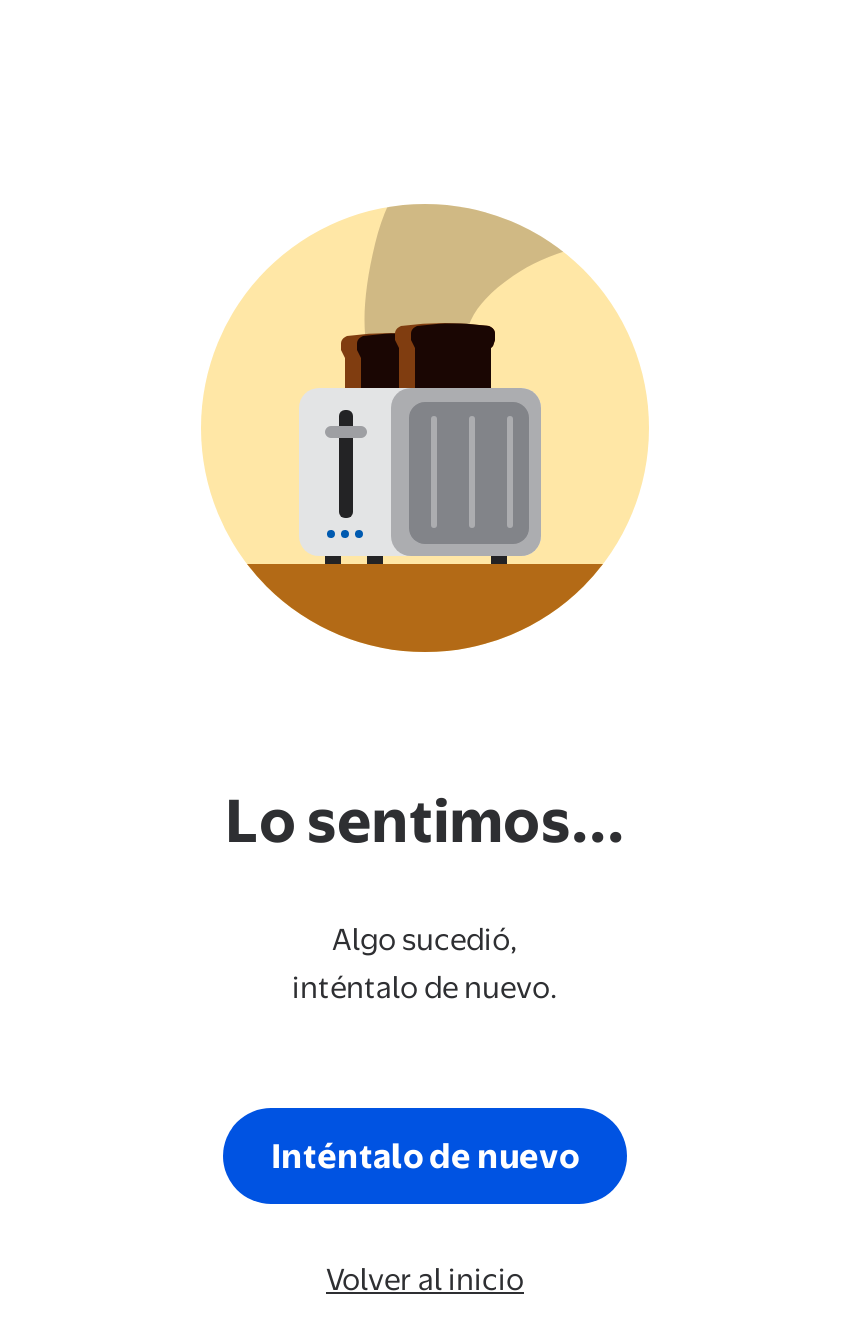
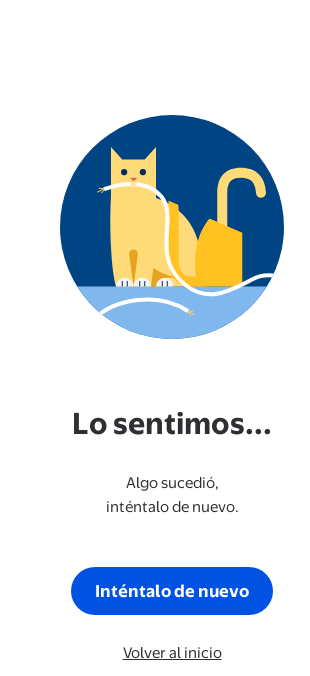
[201,204,649,654] [image] -> [59,114,285,340] [image]

